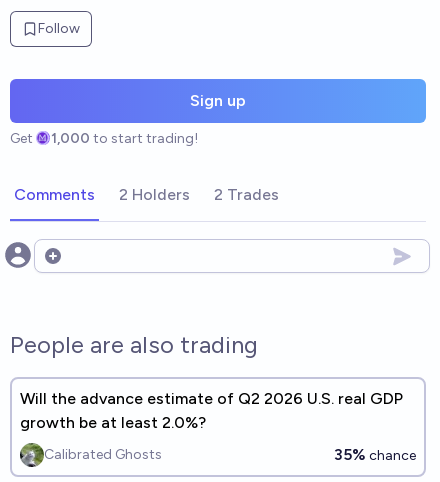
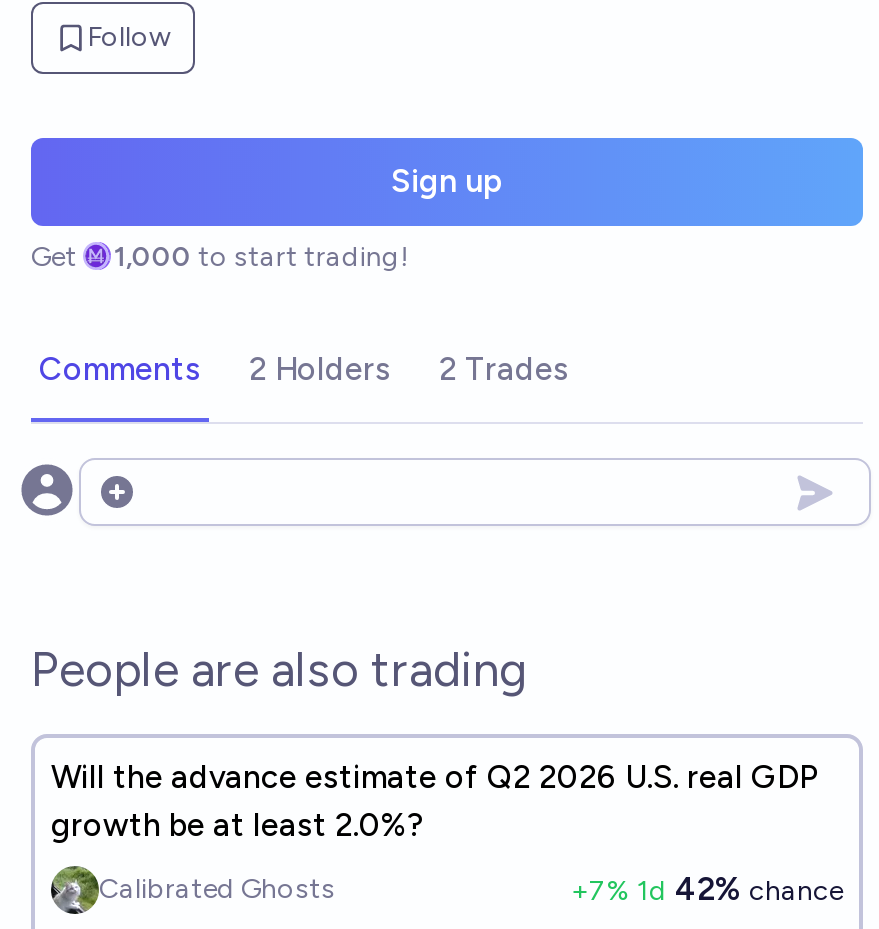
[334,445,416,464] 35% chance -> [571,870,843,908] +7% 1d 42% chance

